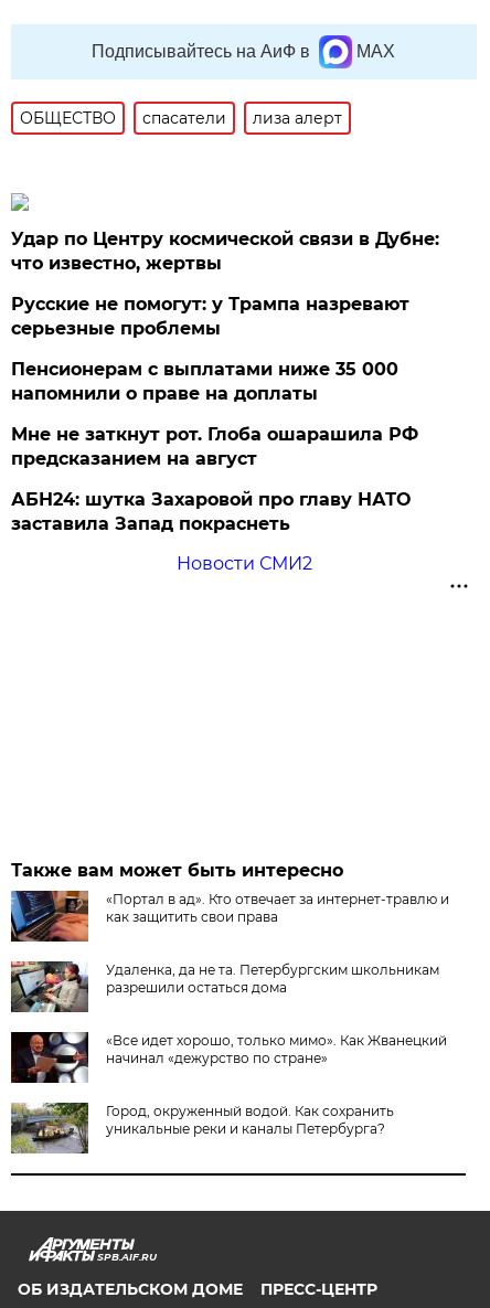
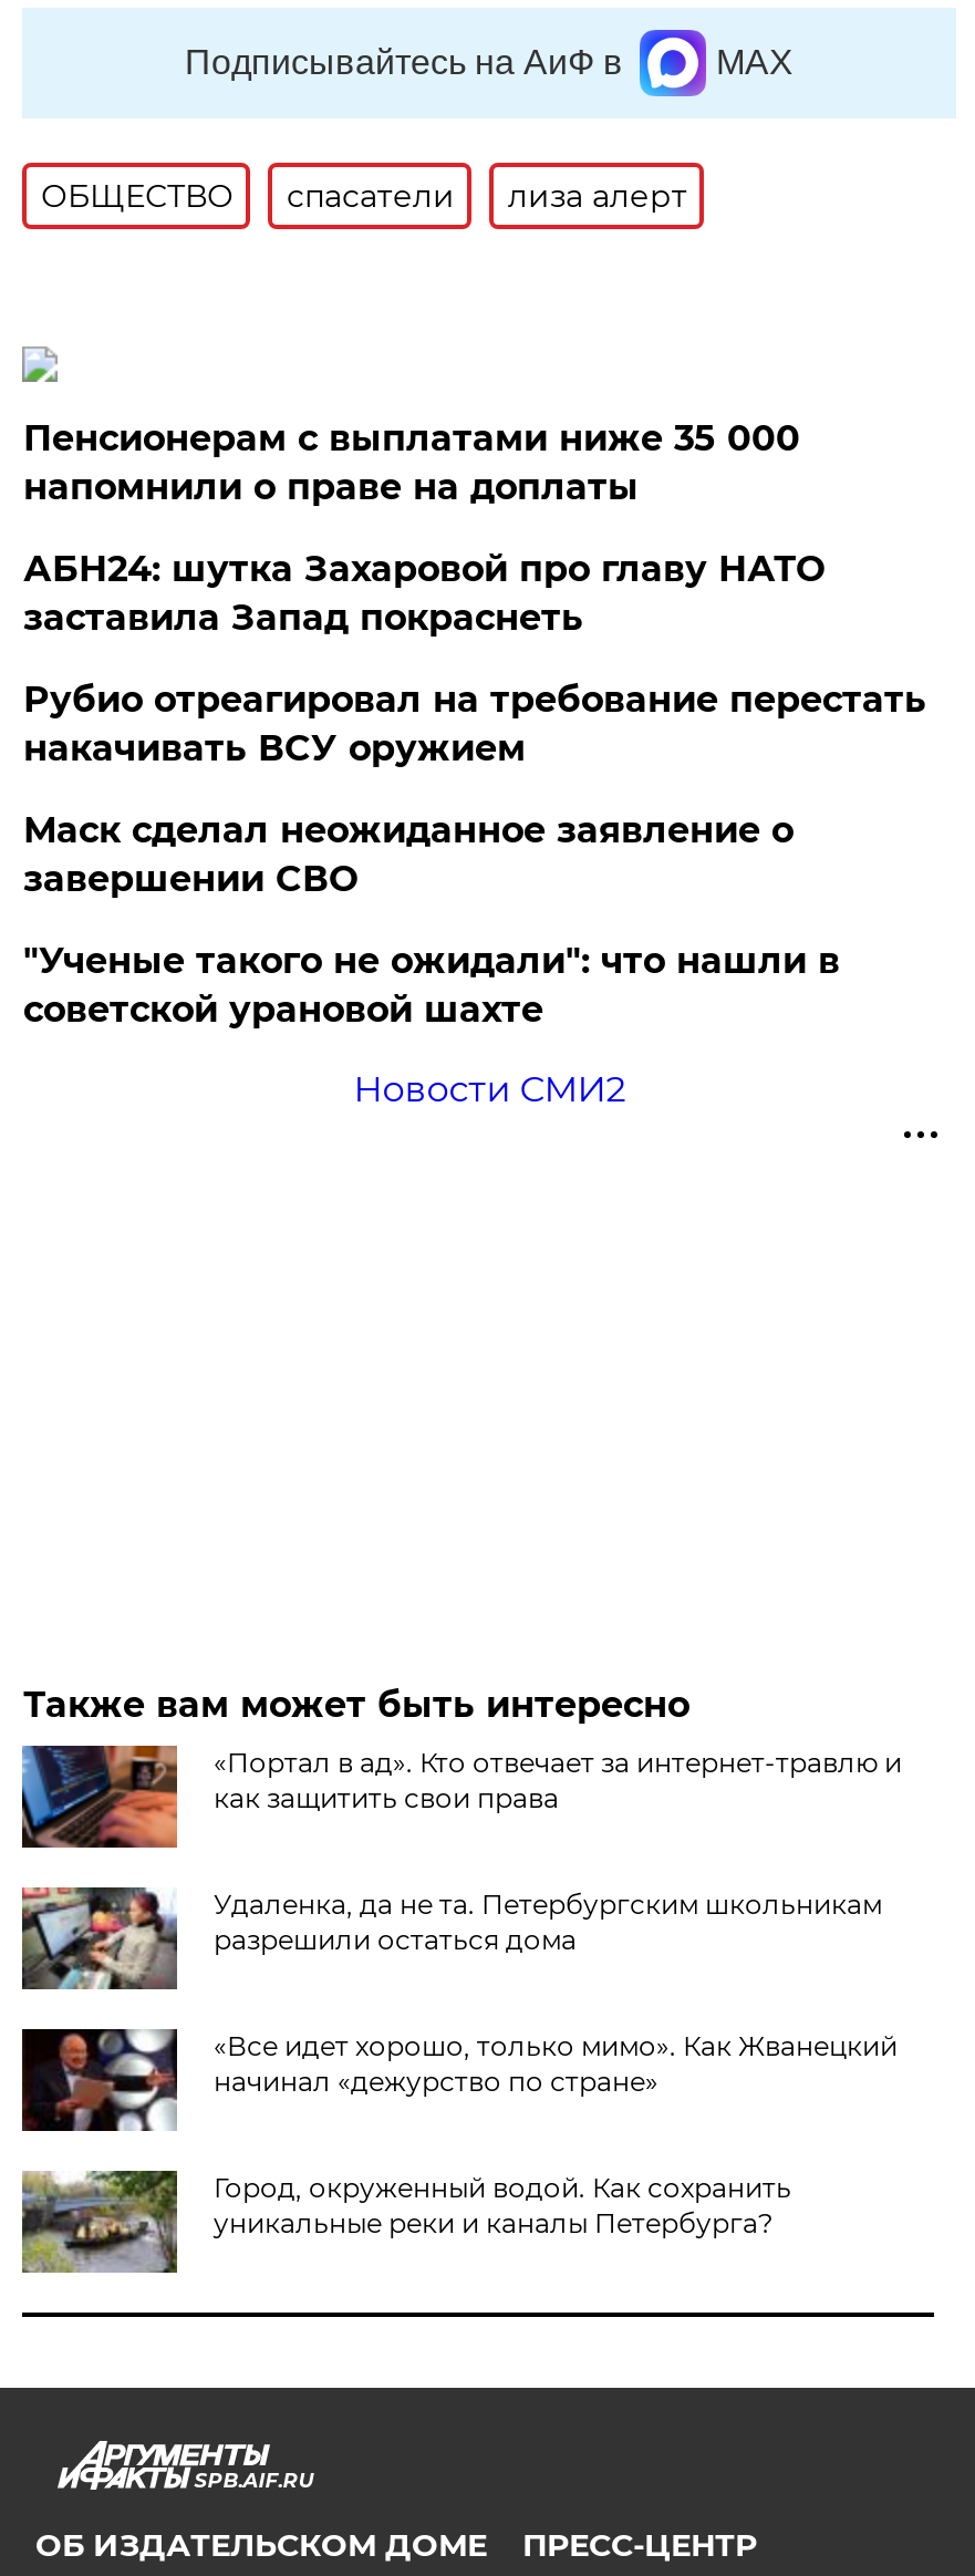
[11,228,440,339] Удар по Центру космической связи в Дубне: | что известно, жертвы | Русские не помогут: у Трампа назревают | серьезные проблемы -> none
moved [11,359,399,404] -> [23,417,800,508]: Пенсионерам с выплатами ниже 35 000 | напомнили о праве на доплаты
[11,424,419,469] Мне не заткнут рот. Глоба ошарашила РФ | предсказанием на август -> none
moved [11,489,411,534] -> [23,548,824,639]: АБН24: шутка Захаровой про главу НАТО | заставила Запад покраснеть
none -> [23,678,926,1030] Рубио отреагировал на требование перестать | накачивать ВСУ оружием | Маск сделал неожиданное заявление о | завершении СВО | "Ученые такого не ожидали": что нашли в | советской урановой шахте

